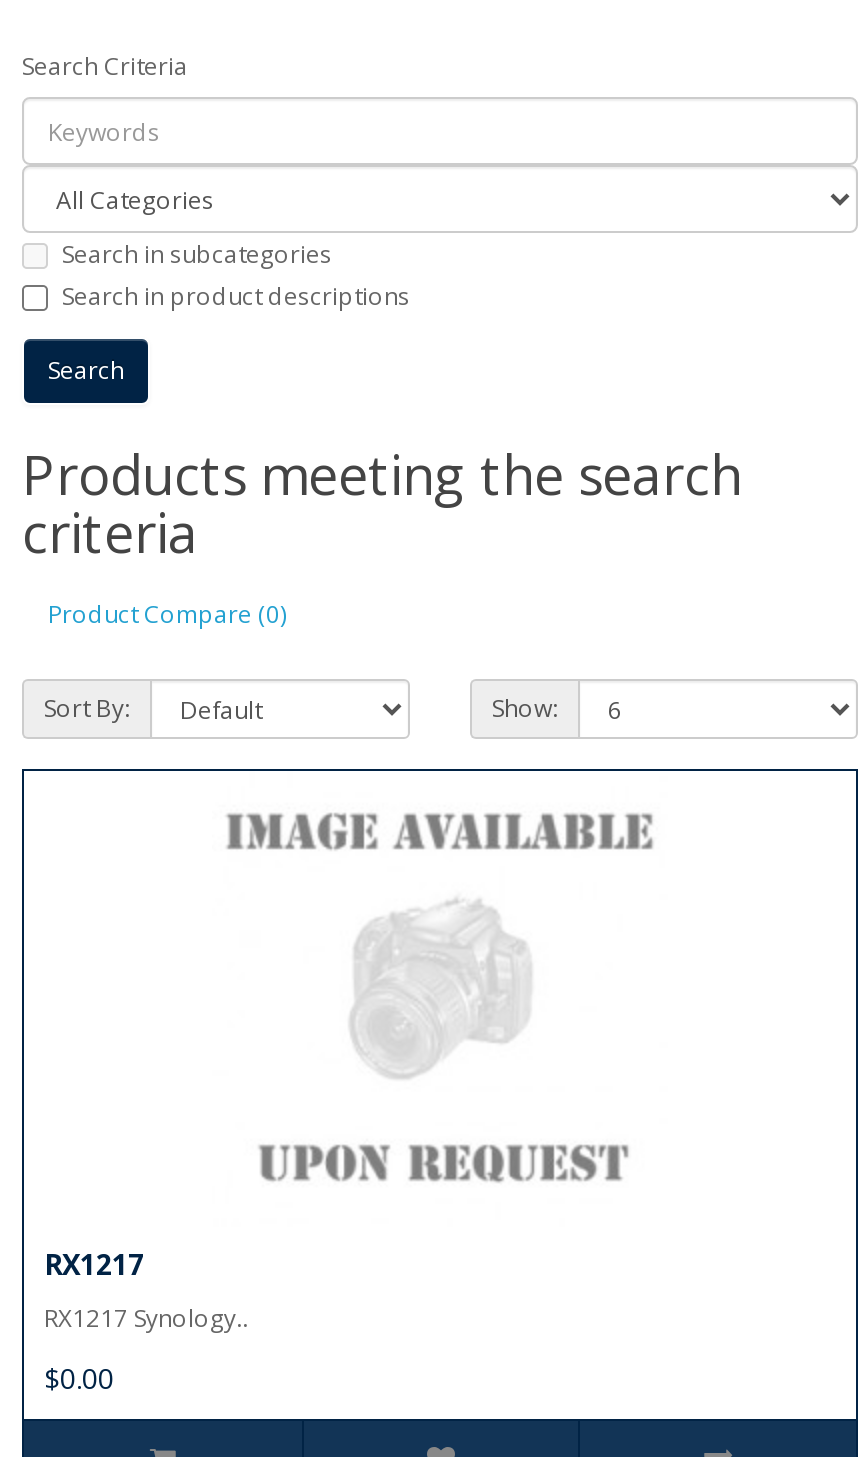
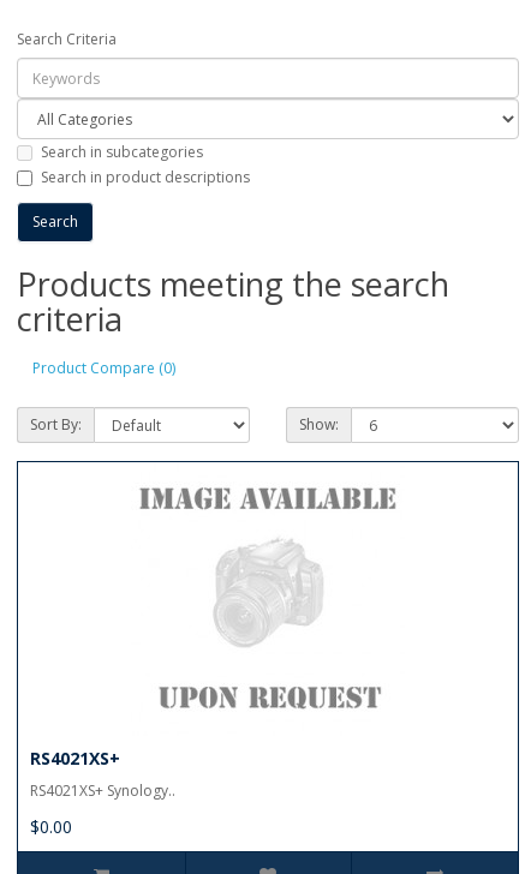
[44,1244,144,1282] RX1217 -> [30,746,120,769] RS4021XS+
[44,1300,248,1334] RX1217 Synology.. -> [30,780,175,800] RS4021XS+ Synology..

